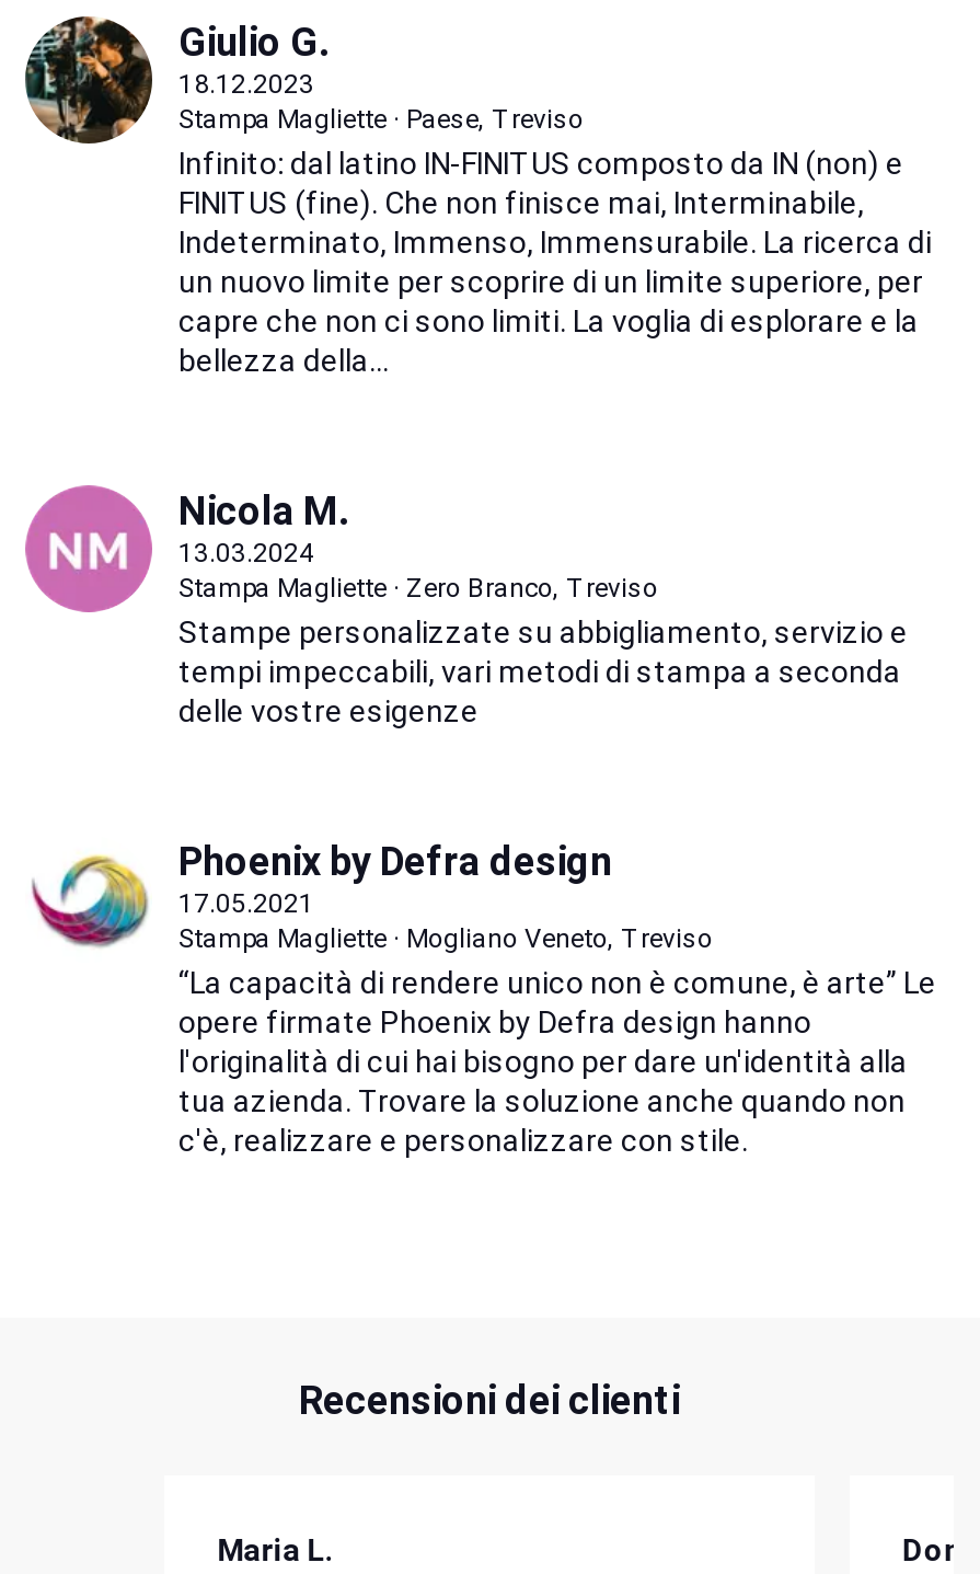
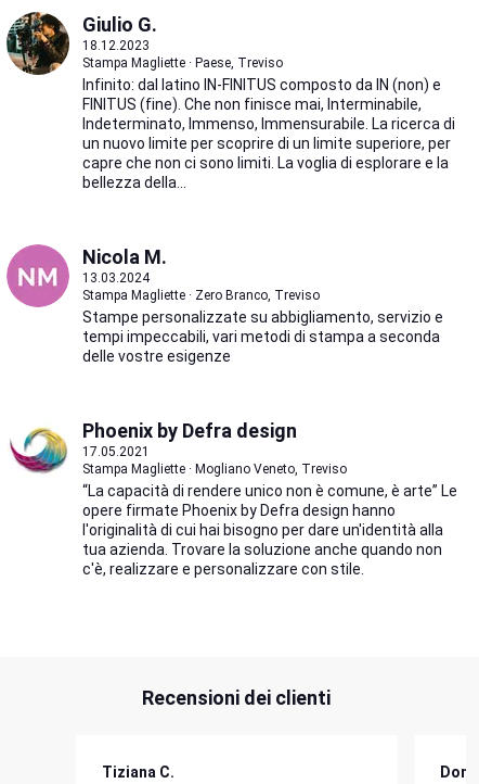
[217,1532,333,1567] Maria L. -> [101,763,174,781] Tiziana C.

